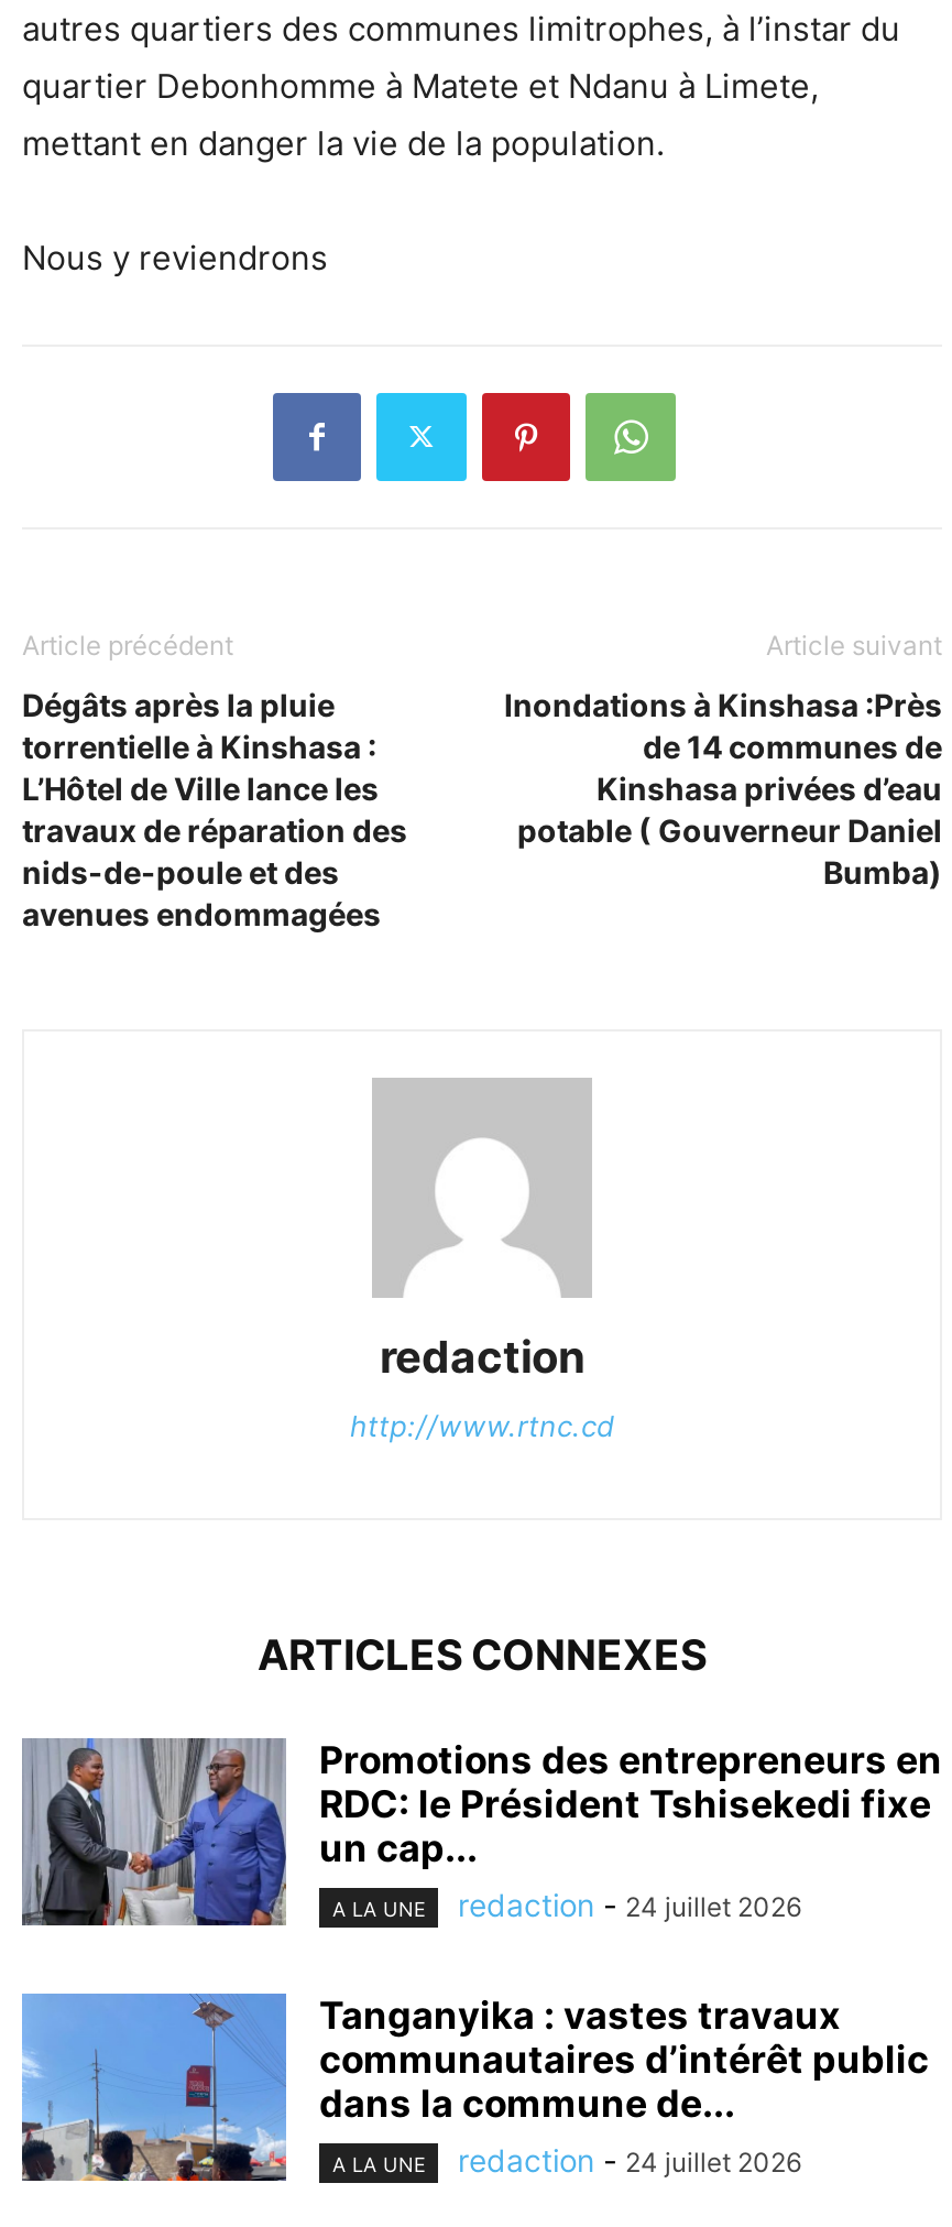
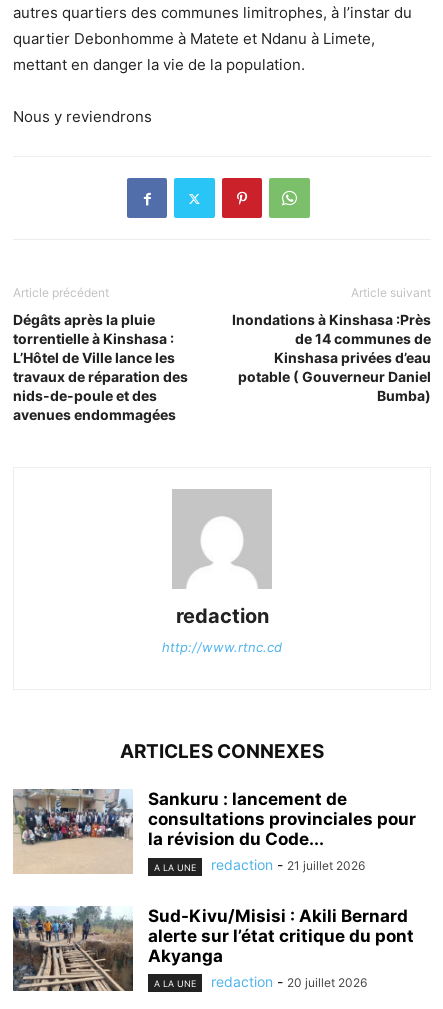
[20,1737,942,1929] [image] | Promotions des entrepreneurs en | RDC: le Président Tshisekedi fixe | un cap... -> [13,789,416,875] [image] | Sankuru : lancement de | consultations provinciales pour | la révision du Code...
[458,1886,801,1923] redaction - 24 juillet 2026 -> [211,856,365,873] redaction - 21 juillet 2026
[20,1990,929,2184] [image] | Tanganyika : vastes travaux | communautaires d’intérêt public | dans la commune de... -> [12,905,414,992] [image] | Sud-Kivu/Misisi : Akili Bernard | alerte sur l’état critique du pont | Akyanga
[458,2141,801,2179] redaction - 24 juillet 2026 -> [211,973,367,990] redaction - 20 juillet 2026

